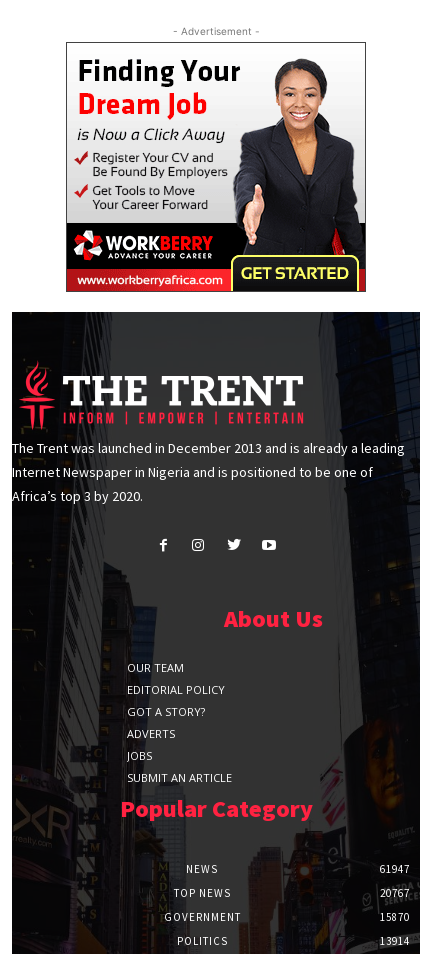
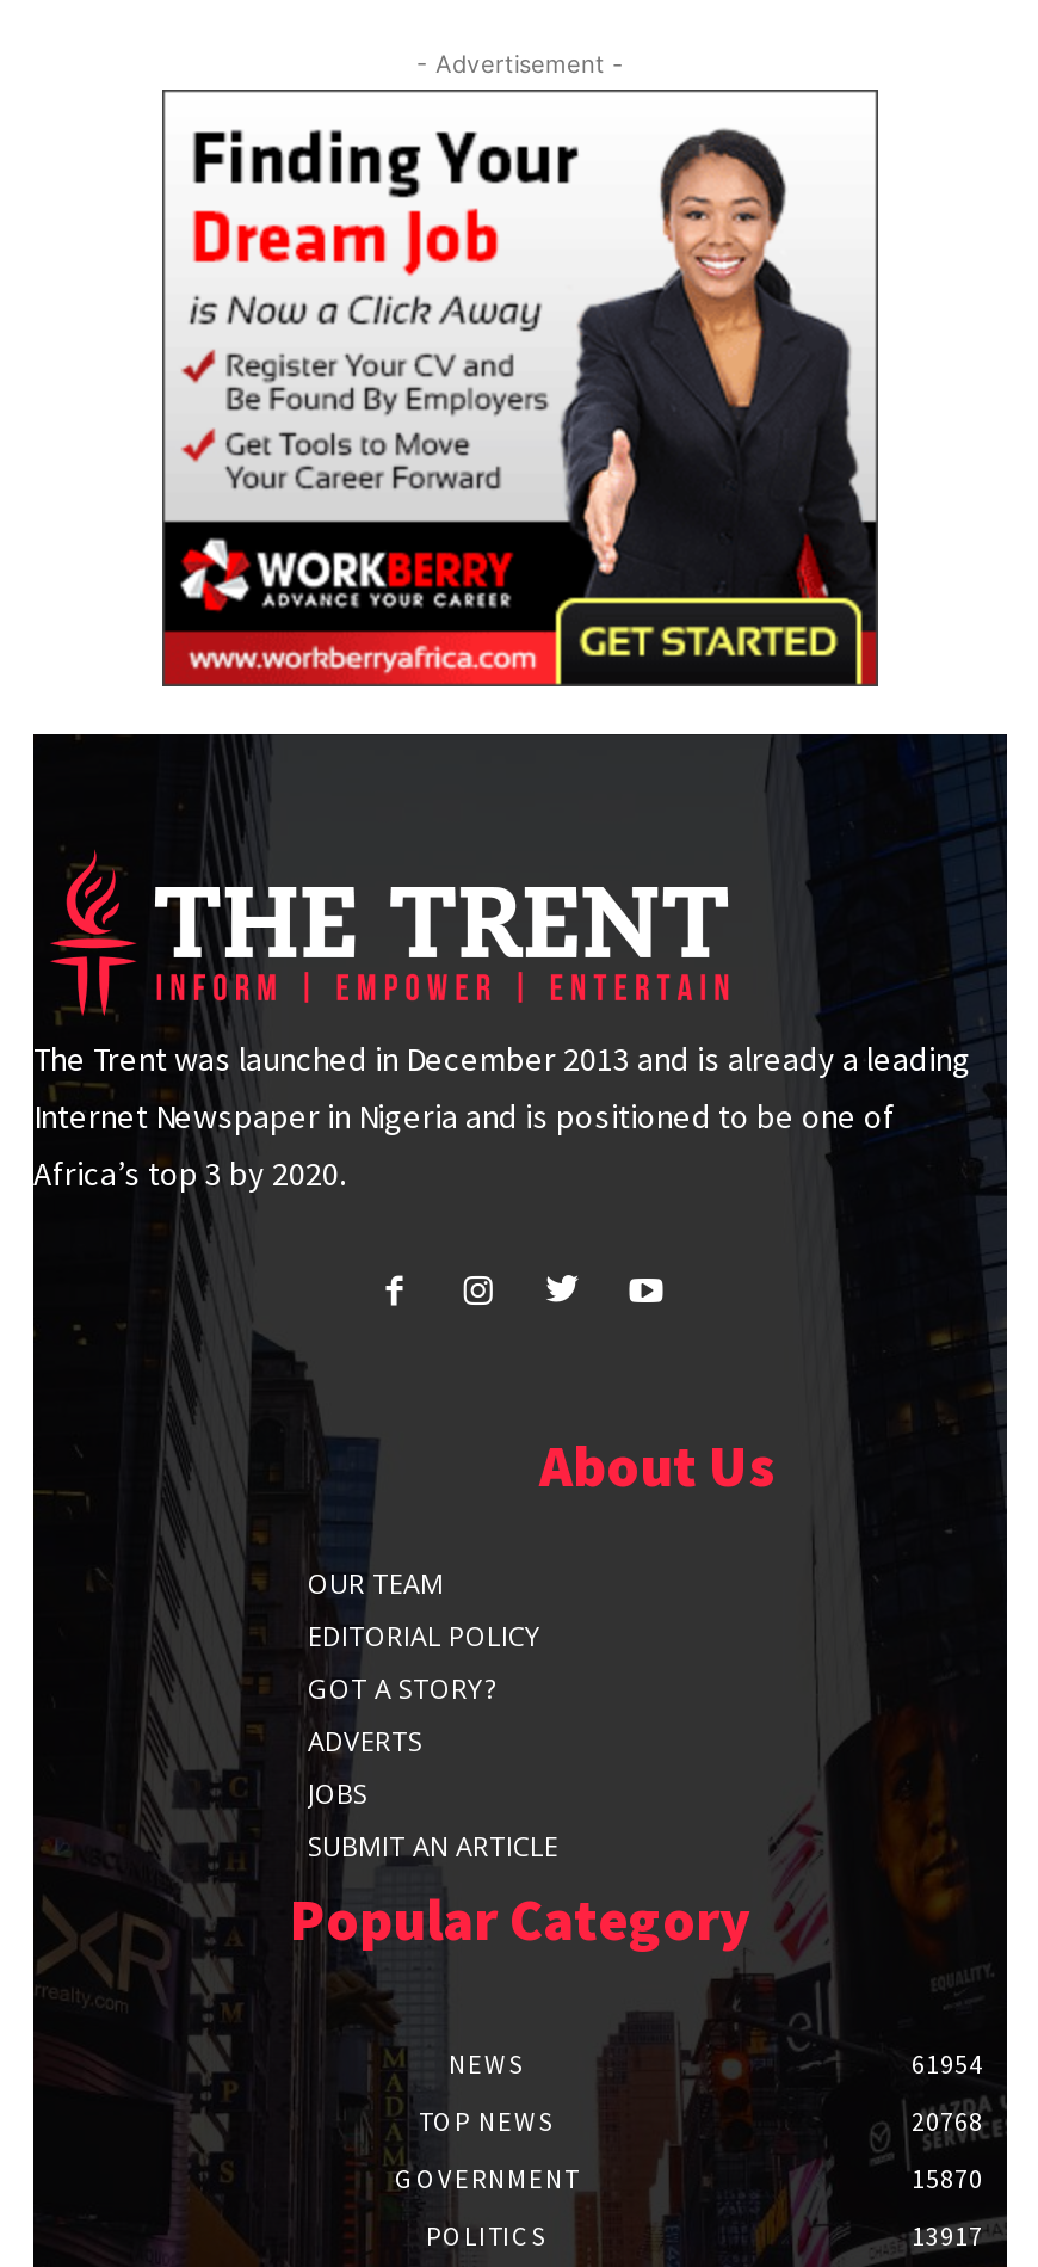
[380,862,410,876] 61947 -> [912,2048,983,2081] 61954
[380,886,410,900] 20767 -> [912,2105,983,2138] 20768
[380,934,410,948] 13914 -> [912,2219,983,2253] 13917

